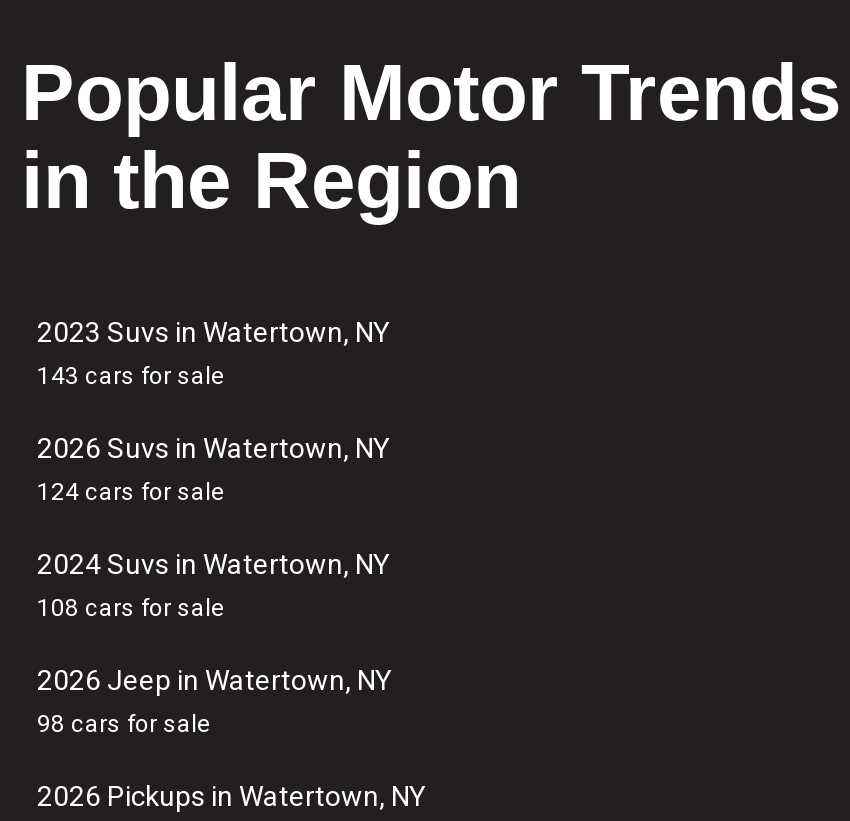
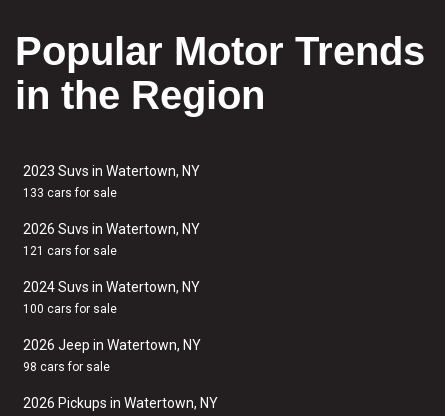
[37,362,225,390] 143 cars for sale -> [23,186,117,200] 133 cars for sale
[37,478,225,506] 124 cars for sale -> [23,244,117,258] 121 cars for sale
[37,594,225,622] 108 cars for sale -> [23,302,117,316] 100 cars for sale

